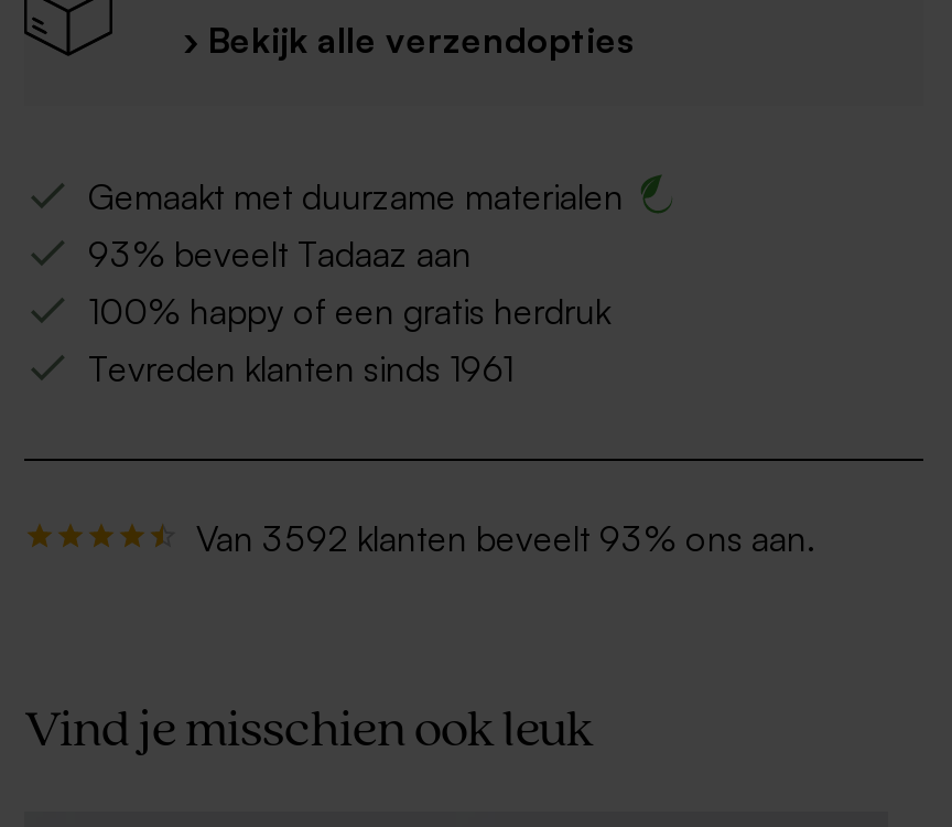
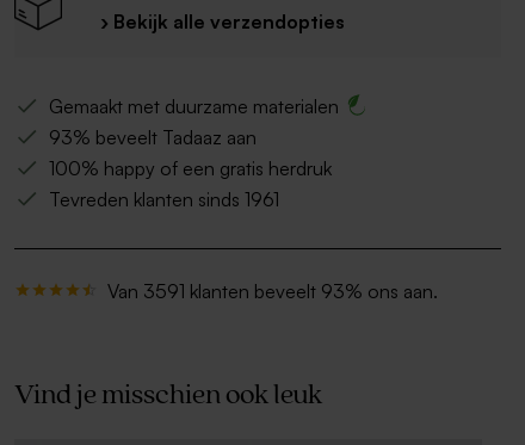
[196,517,815,561] Van 3592 klanten beveelt 93% ons aan. -> [107,280,438,303] Van 3591 klanten beveelt 93% ons aan.

